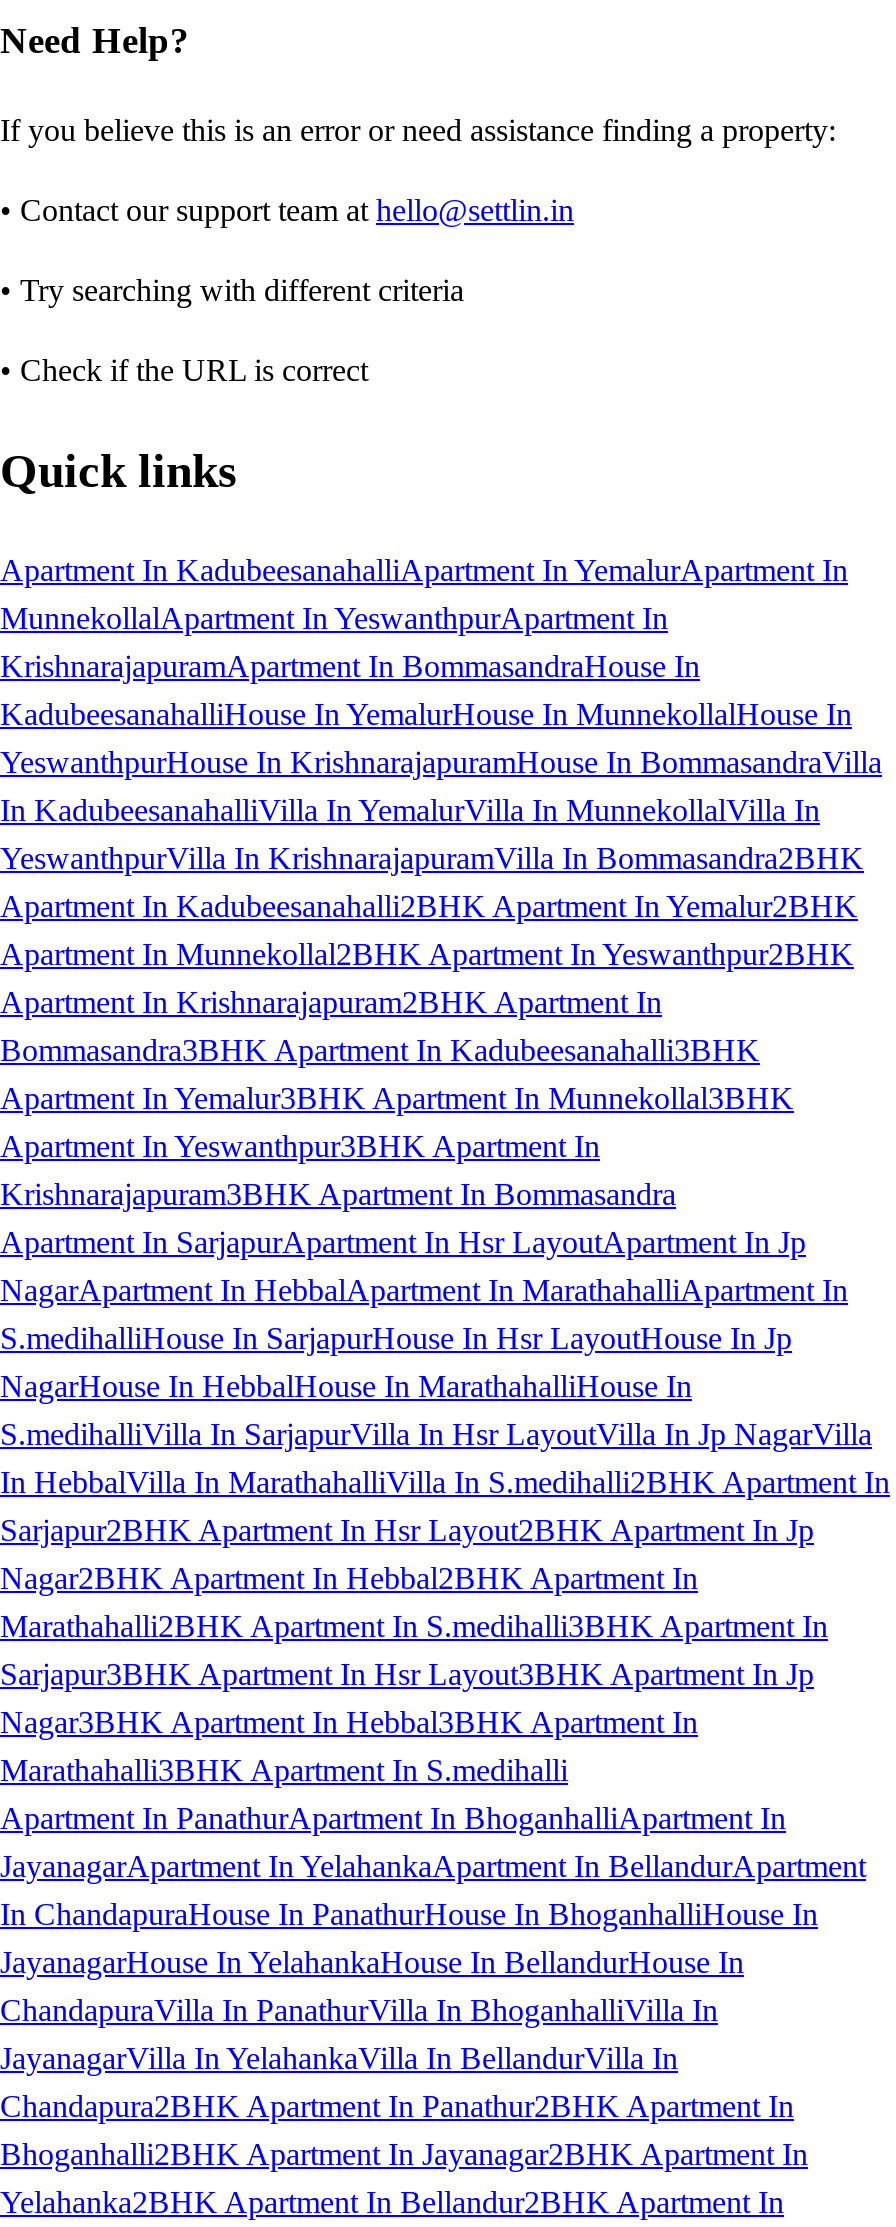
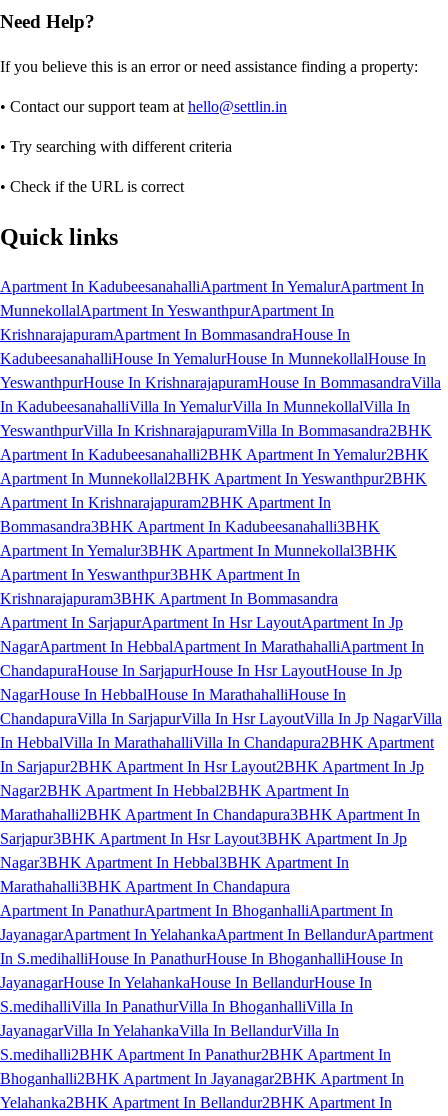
[0,1320,792,1354] S.medihalliHouse In SarjapurHouse In Hsr LayoutHouse In Jp -> [0,662,402,679] ChandapuraHouse In SarjapurHouse In Hsr LayoutHouse In Jp
[0,1416,890,1546] S.medihalliVilla In SarjapurVilla In Hsr LayoutVilla In Jp NagarVilla | In HebbalVilla In MarathahalliVilla In S.medihalli2BHK Apartment In | Sarjapur2BHK Apartment In Hsr Layout2BHK Apartment In Jp -> [0,710,442,775] ChandapuraVilla In SarjapurVilla In Hsr LayoutVilla In Jp NagarVilla | In HebbalVilla In MarathahalliVilla In Chandapura2BHK Apartment | In Sarjapur2BHK Apartment In Hsr Layout2BHK Apartment In Jp
[0,1608,828,1642] Marathahalli2BHK Apartment In S.medihalli3BHK Apartment In -> [0,806,420,823] Marathahalli2BHK Apartment In Chandapura3BHK Apartment In
[0,1752,568,1786] Marathahalli3BHK Apartment In S.medihalli -> [0,878,290,895] Marathahalli3BHK Apartment In Chandapura
[0,1896,818,1930] In ChandapuraHouse In PanathurHouse In BhoganhalliHouse In -> [0,950,403,967] In S.medihalliHouse In PanathurHouse In BhoganhalliHouse In
[0,1992,718,2026] ChandapuraVilla In PanathurVilla In BhoganhalliVilla In -> [0,998,353,1015] S.medihalliVilla In PanathurVilla In BhoganhalliVilla In
[0,2088,794,2122] Chandapura2BHK Apartment In Panathur2BHK Apartment In -> [0,1046,391,1063] S.medihalli2BHK Apartment In Panathur2BHK Apartment In

